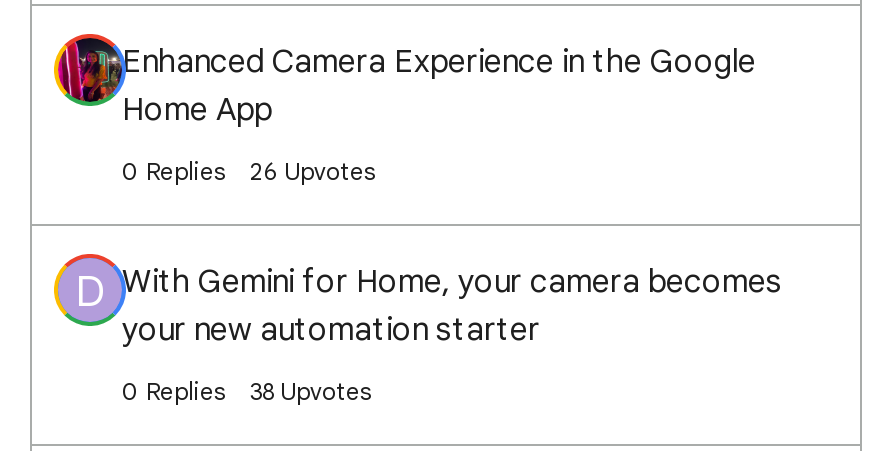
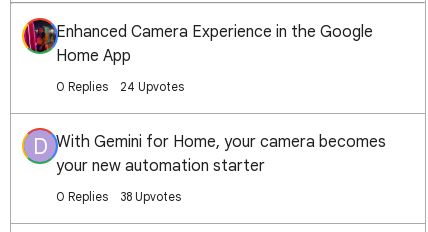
[250,156,376,186] 26 Upvotes -> [120,79,184,94] 24 Upvotes

